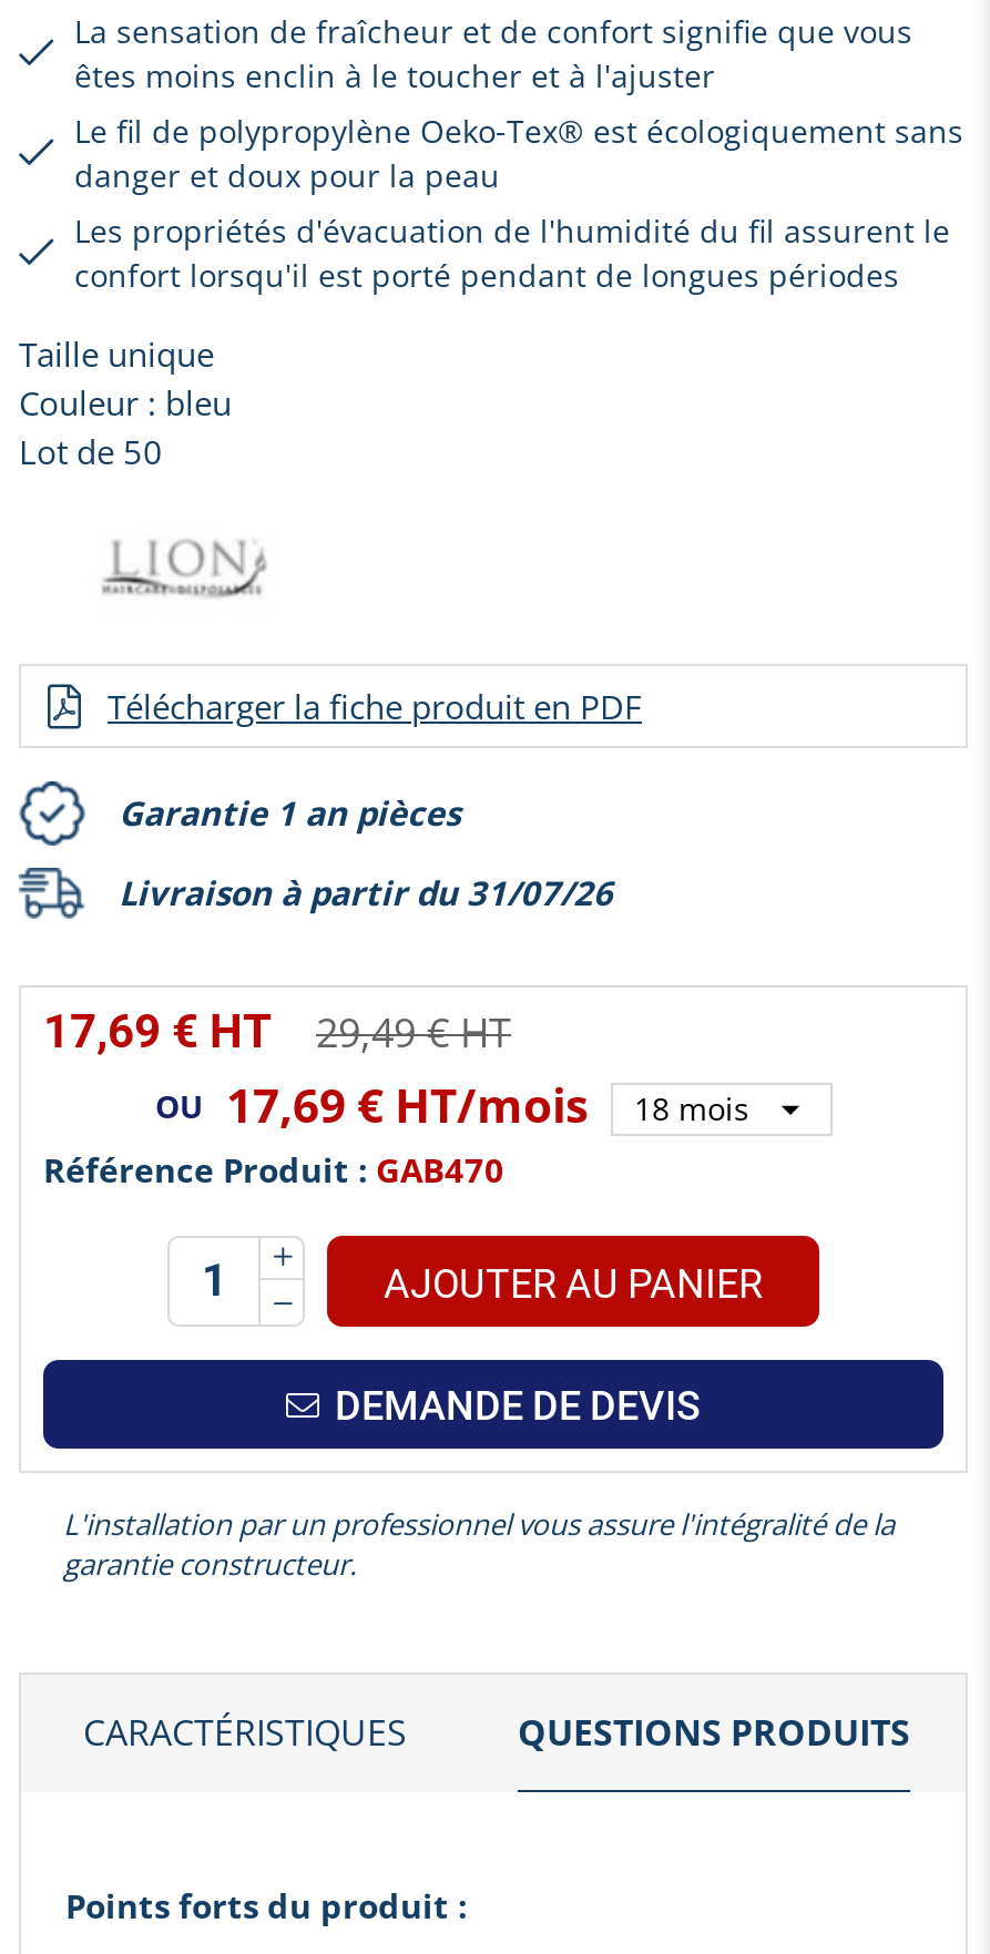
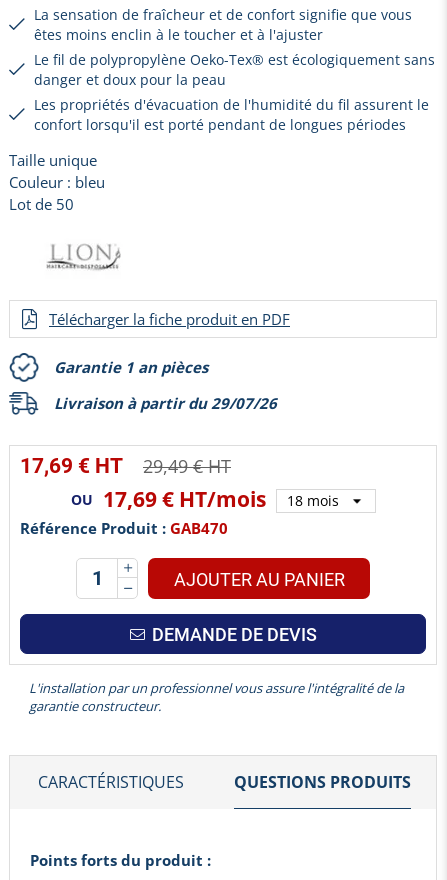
[119,870,613,915] Livraison à partir du 31/07/26 -> [54,393,277,413] Livraison à partir du 29/07/26

